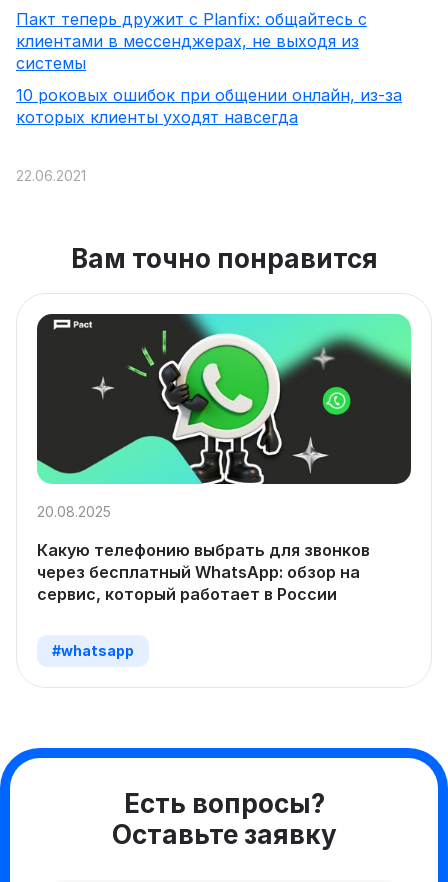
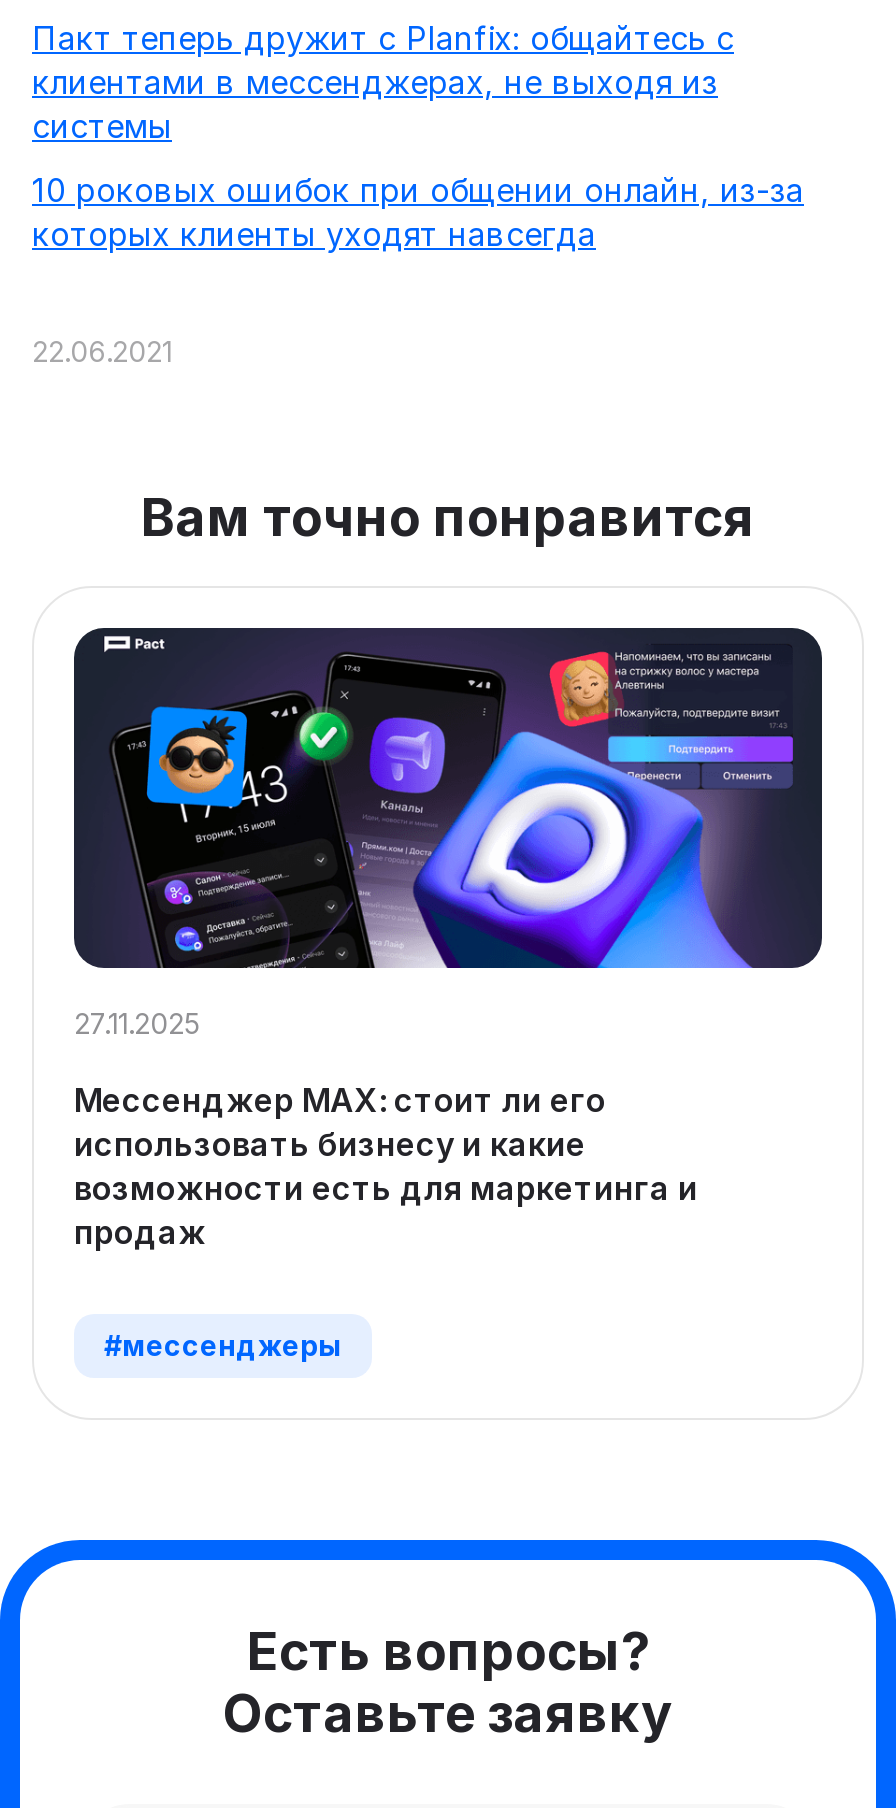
[36,313,412,520] [image] | 20.08.2025 -> [74,626,824,1040] [image] | 27.11.2025
[37,540,370,604] Какую телефонию выбрать для звонков | через бесплатный WhatsApp: обзор на | сервис, который работает в России -> [74,1080,698,1252] Мессенджер МАХ: стоит ли его | использовать бизнесу и какие | возможности есть для маркетинга и | продаж
[52,642,134,659] #whatsapp -> [104,1328,342,1362] #мессенджеры

